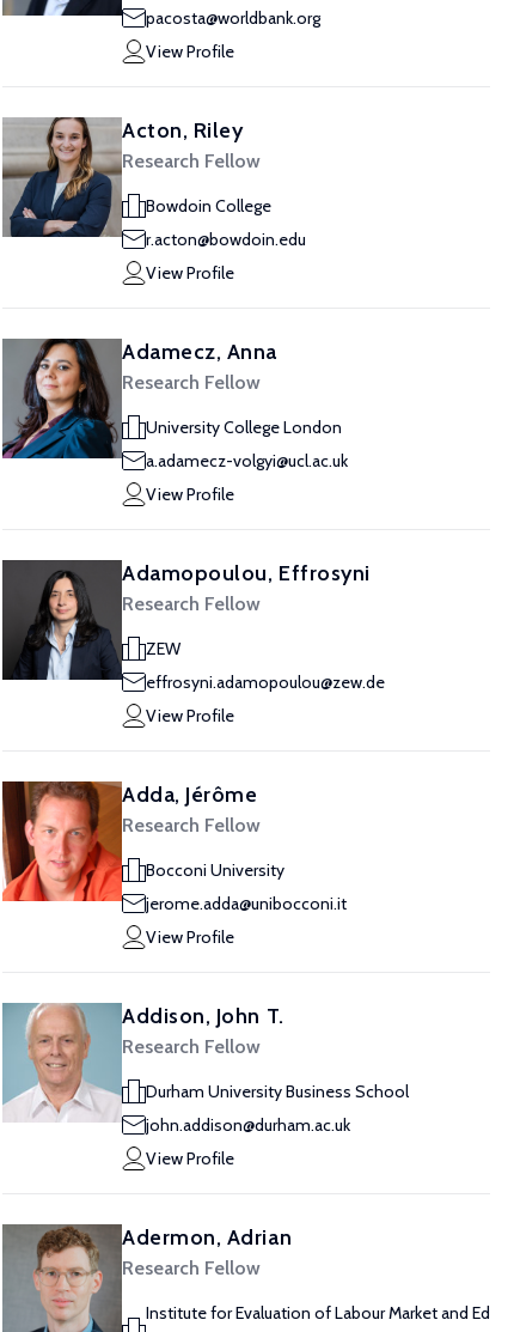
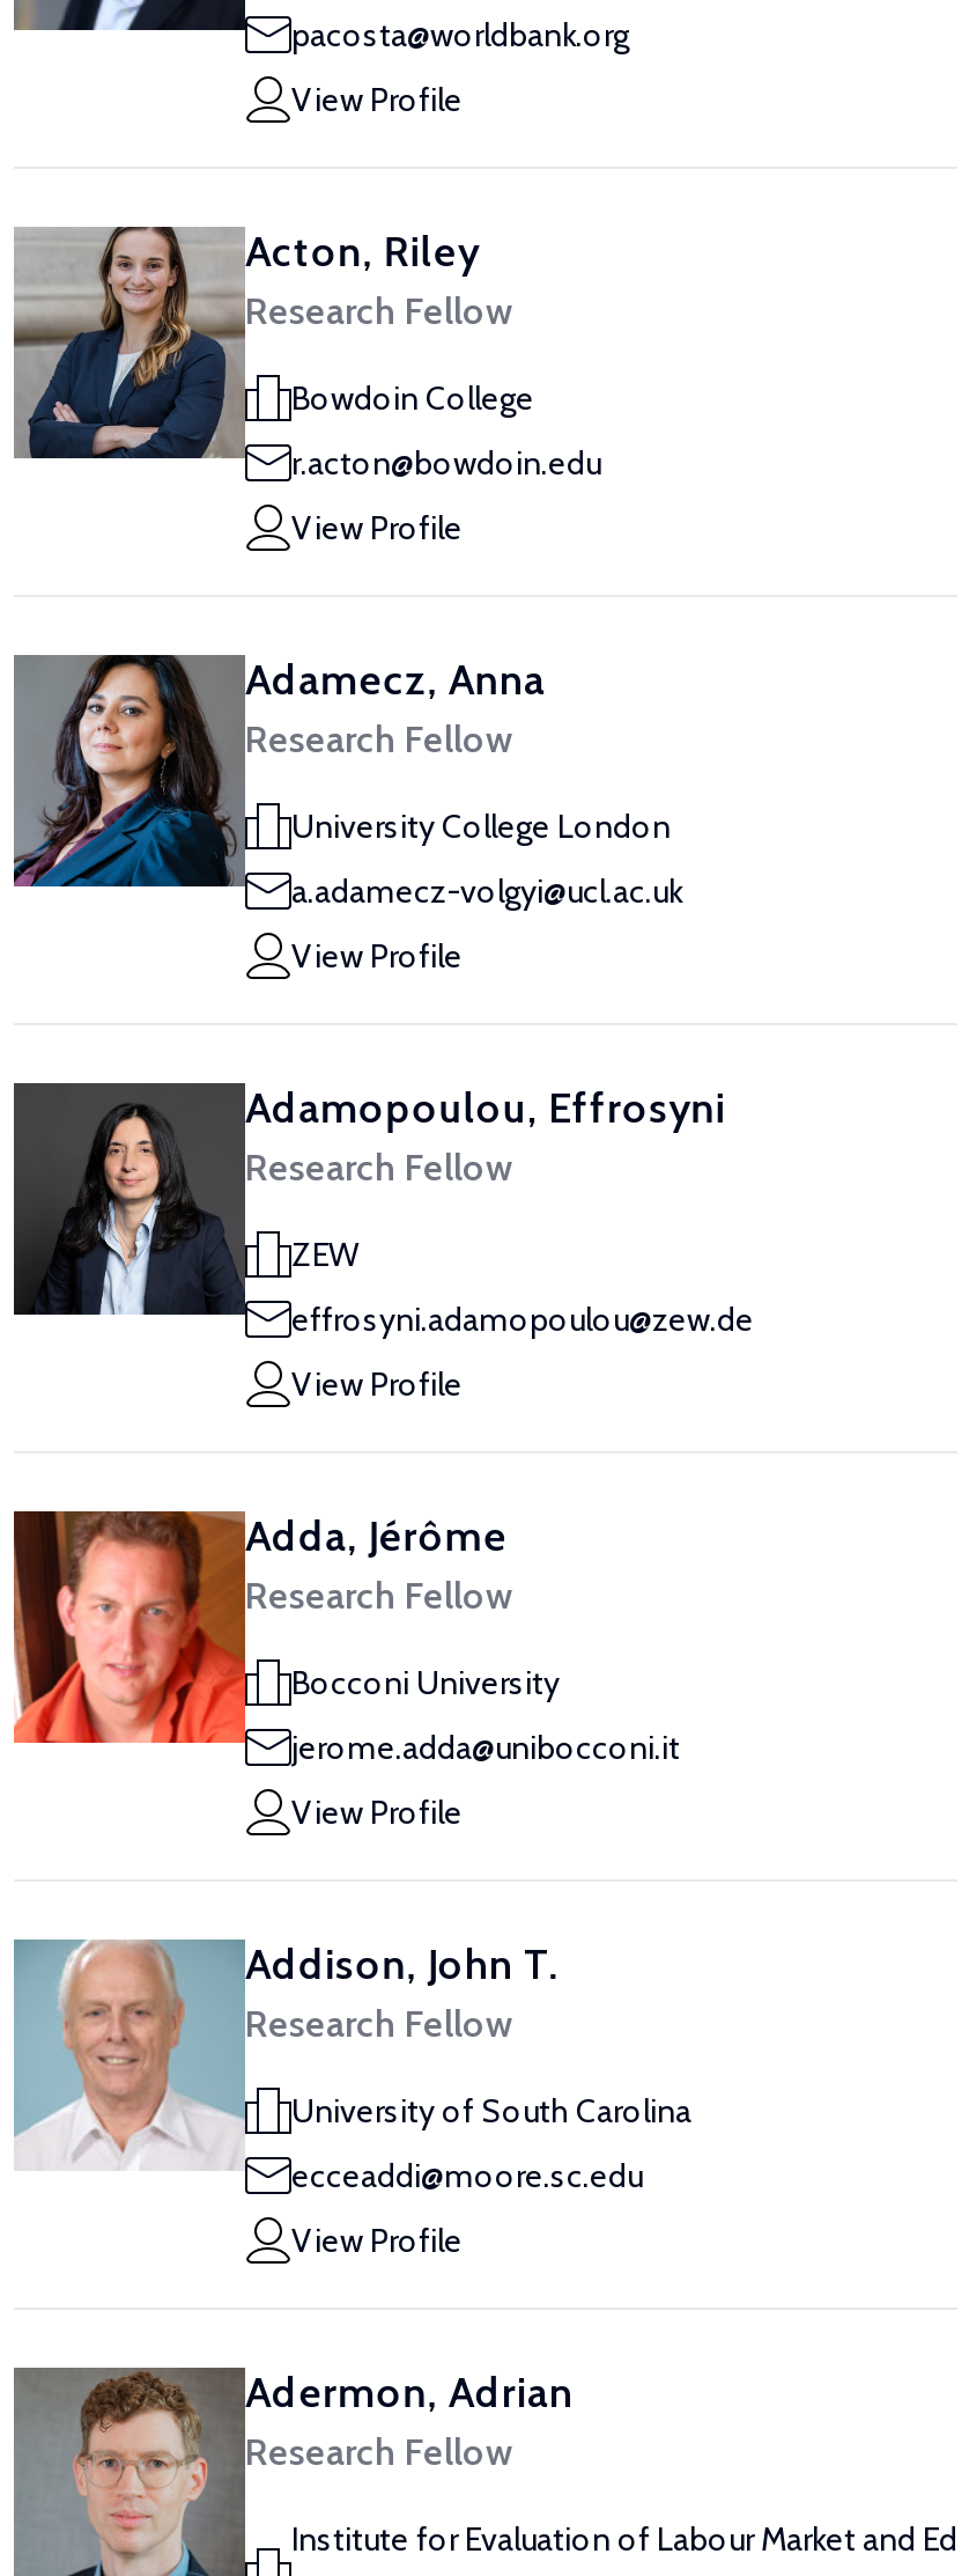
[146,1081,409,1102] Durham University Business School -> [291,2090,691,2132] University of South Carolina
[146,1114,350,1136] john.addison@durham.ac.uk -> [291,2155,643,2196] ecceaddi@moore.sc.edu

